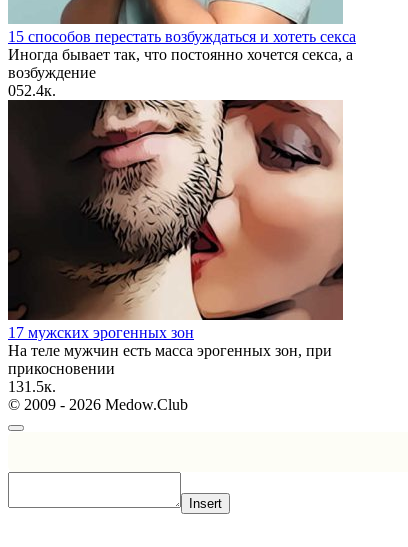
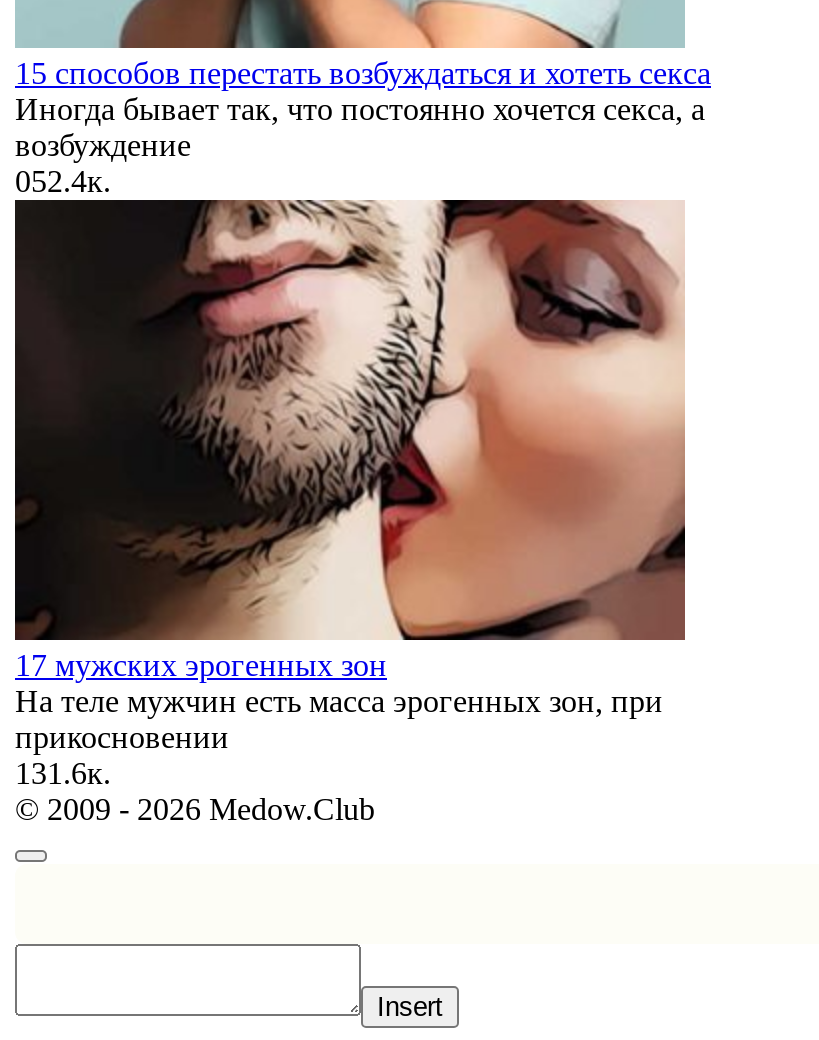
[8,378,56,395] 1 31.5к. -> [15,756,111,790] 1 31.6к.

